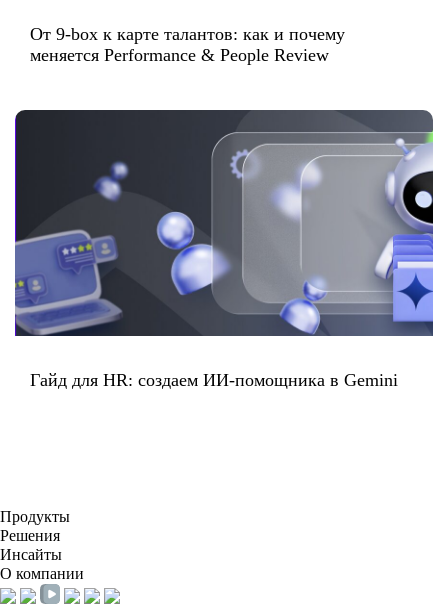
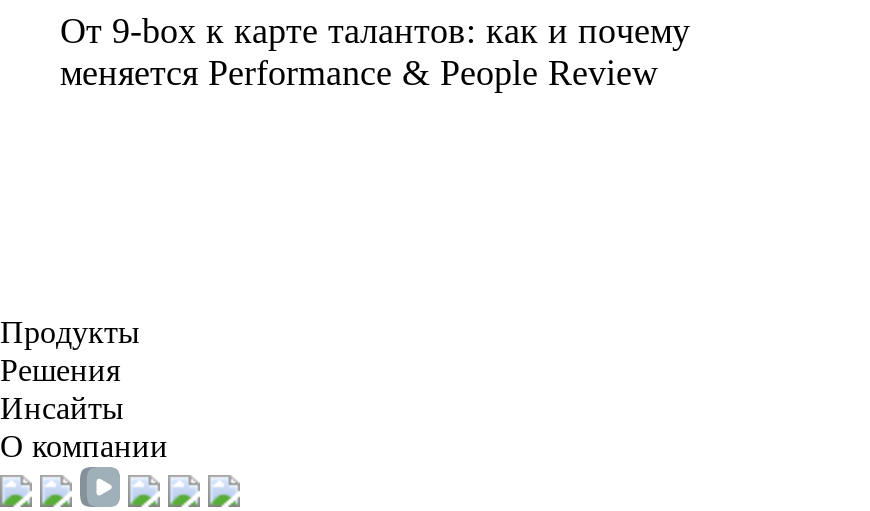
[14,109,434,390] [image] | Гайд для HR: создаем ИИ-помощника в Gemini -> none

